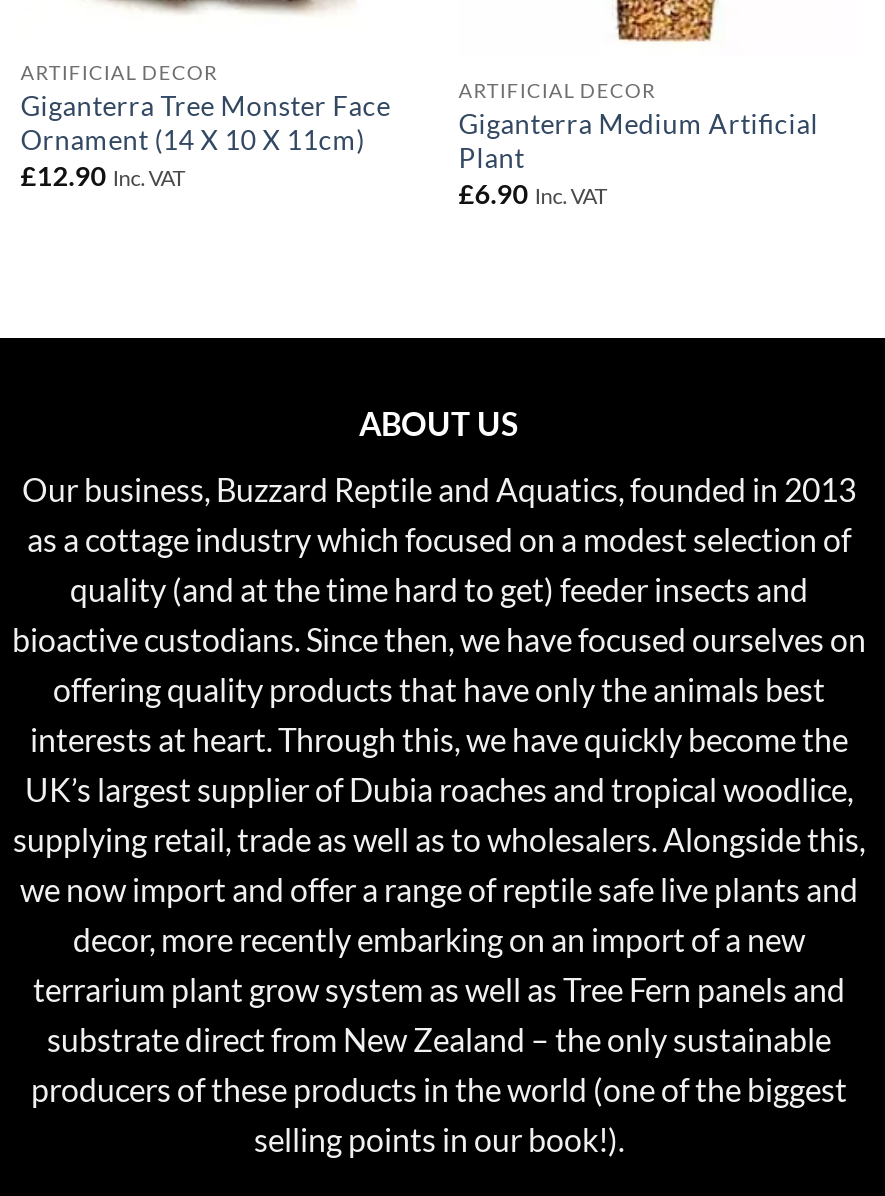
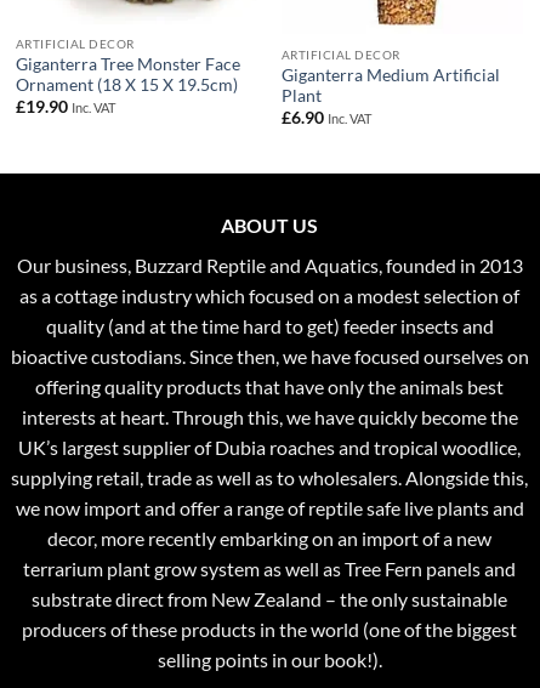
[21,124,365,156] Ornament (14 X 10 X 11cm) -> [16,75,238,95] Ornament (18 X 15 X 19.5cm)
[21,160,185,192] £12.90 Inc. VAT -> [16,97,115,117] £19.90 Inc. VAT

